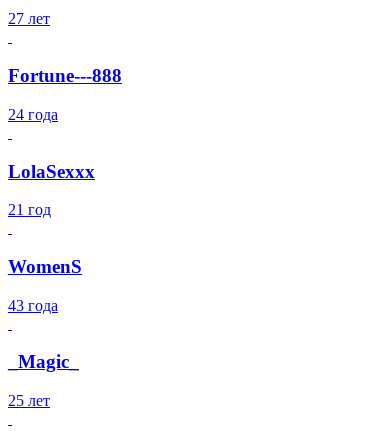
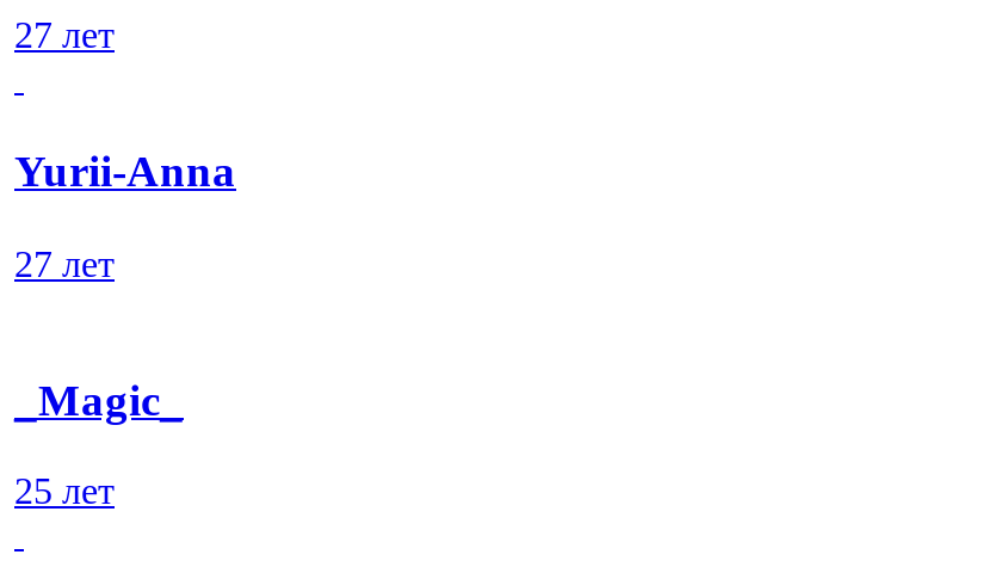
[8,65,122,314] Fortune---888 | 24 года | LolaSexxx | 21 год | WomenS | 43 года -> [14,146,236,284] Yurii-Anna | 27 лет

